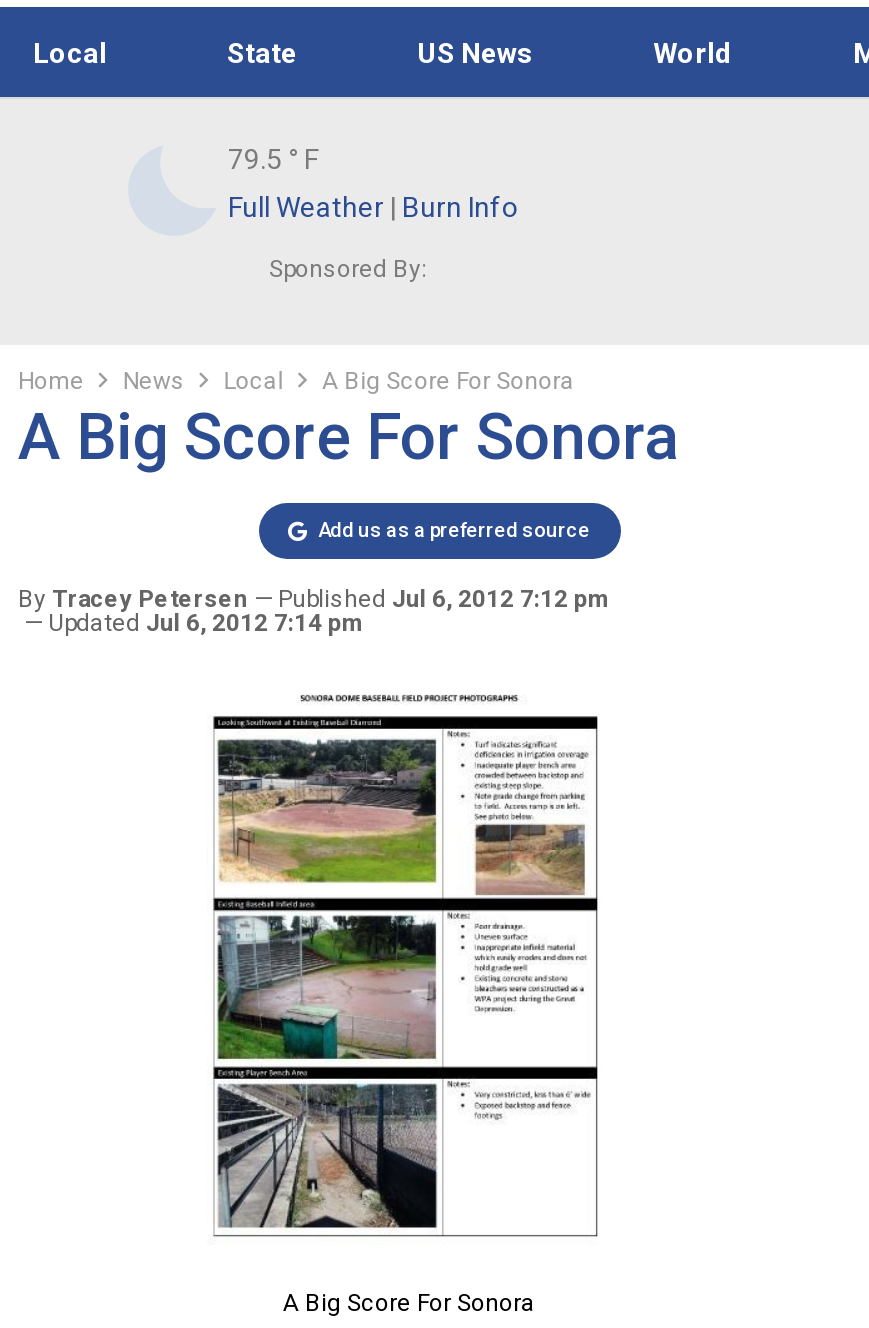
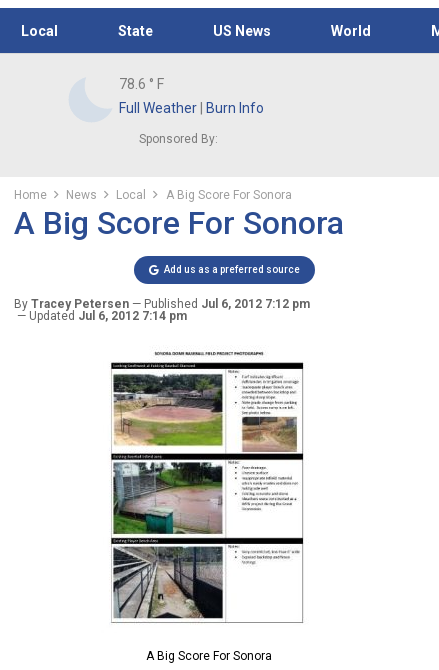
[228,143,318,175] 79.5 ° F -> [118,76,163,92] 78.6 ° F

